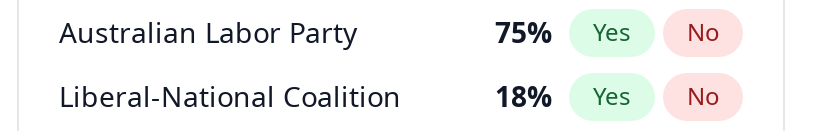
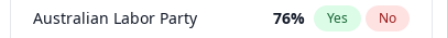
[59,13,719,115] 75% | Yes | No | Liberal-National Coalition | 18% -> [273,8,305,28] 76%

